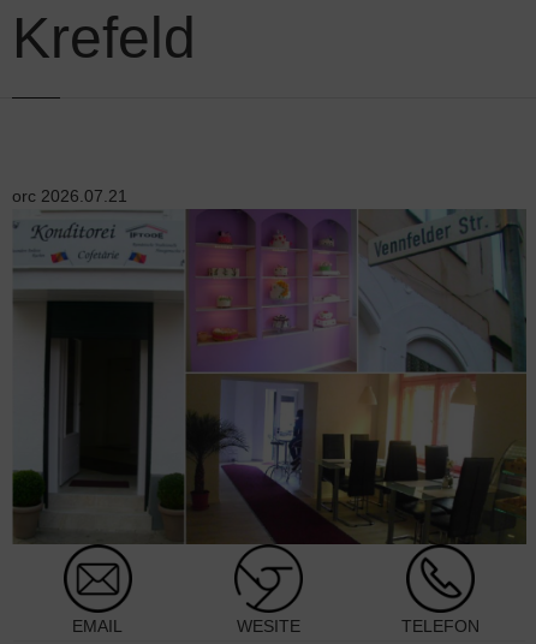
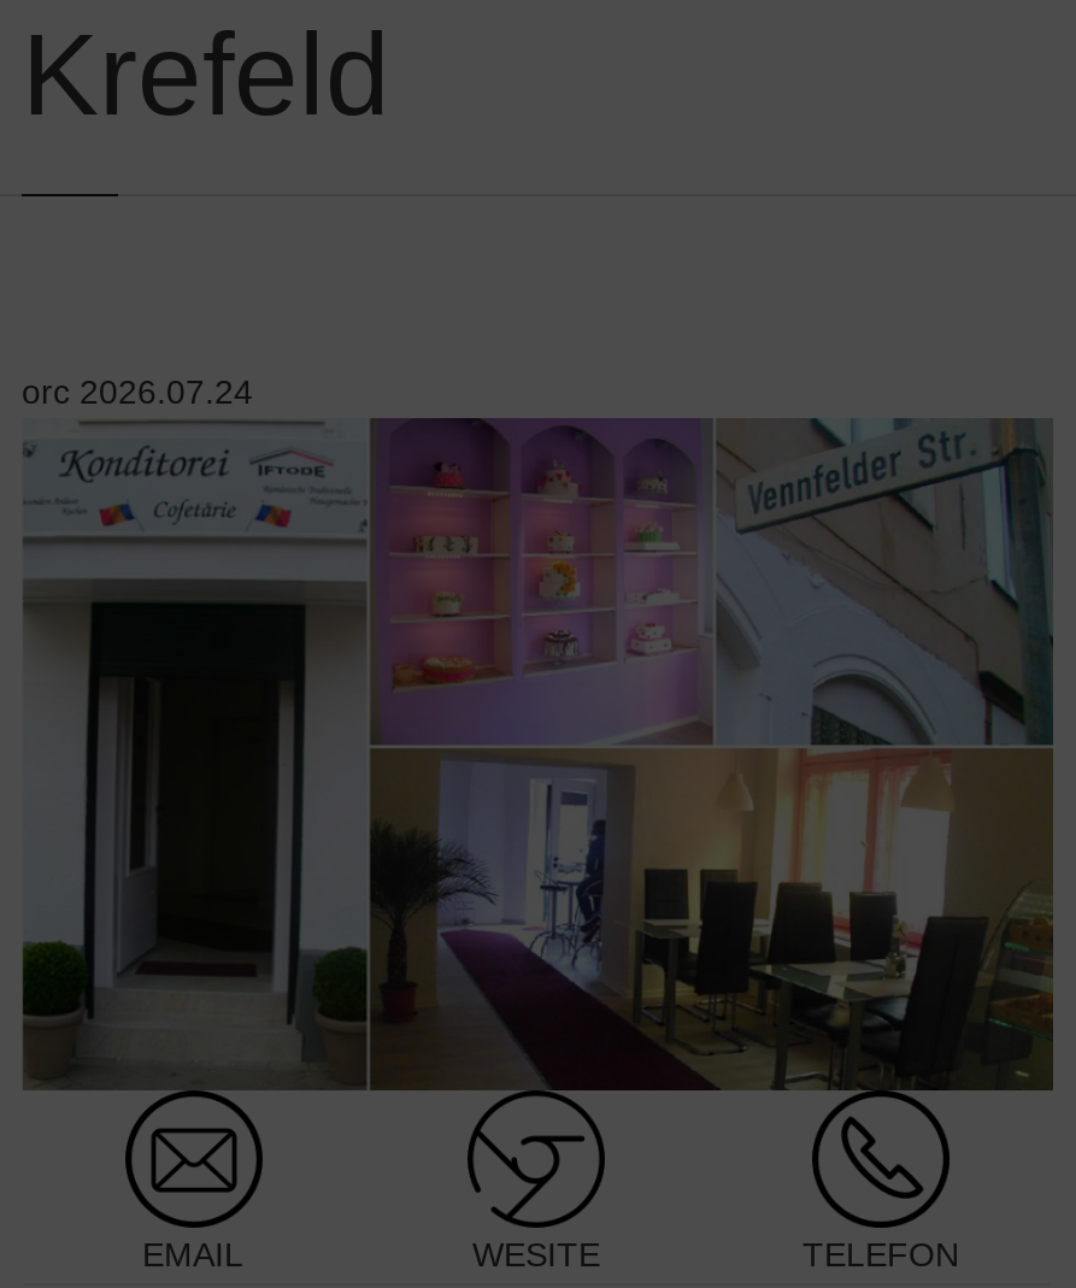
[12,186,127,205] orc 2026.07.21 -> [22,372,253,411] orc 2026.07.24

